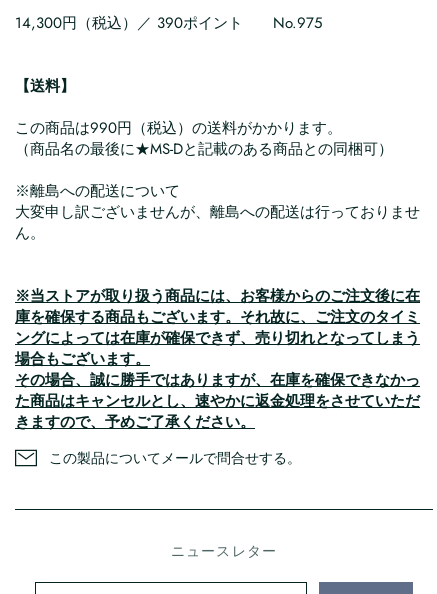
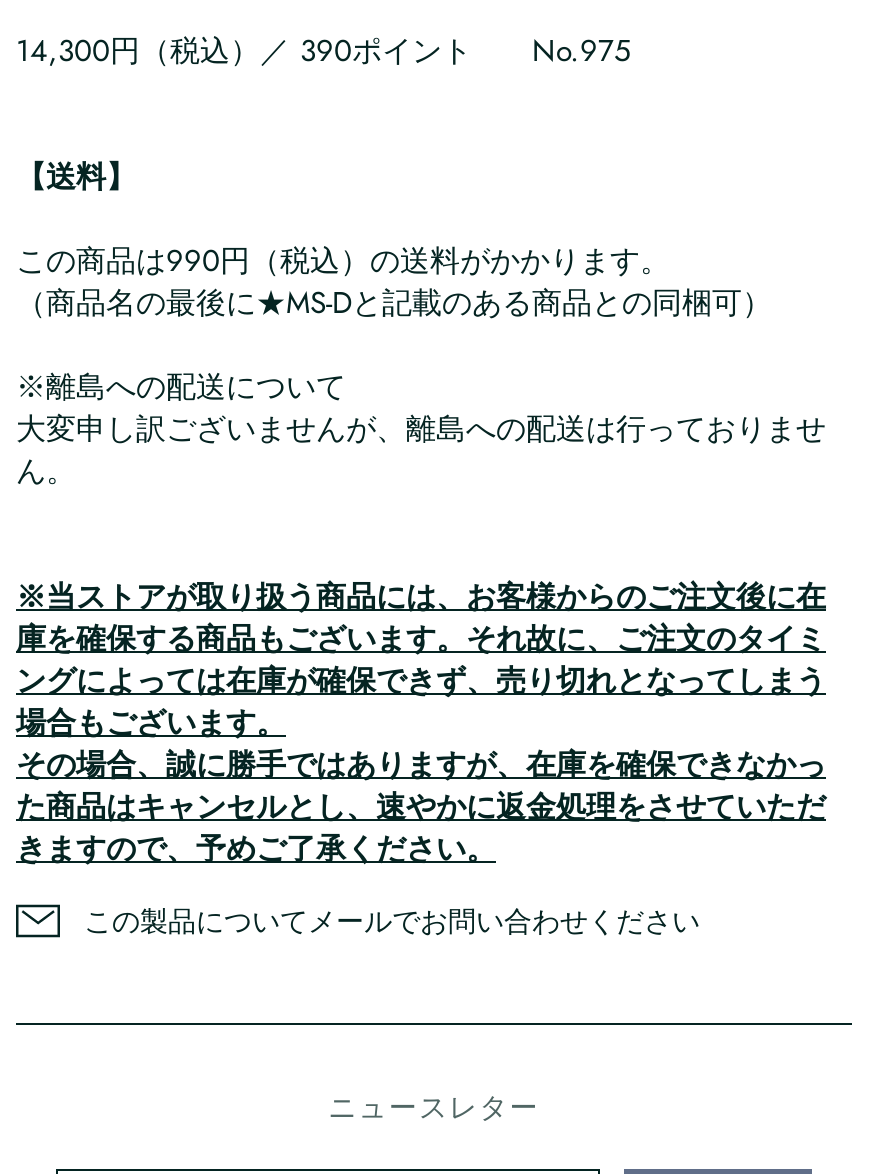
[49,448,301,468] この製品についてメールで問合せする。 -> [84,901,700,941] この製品についてメールでお問い合わせください

